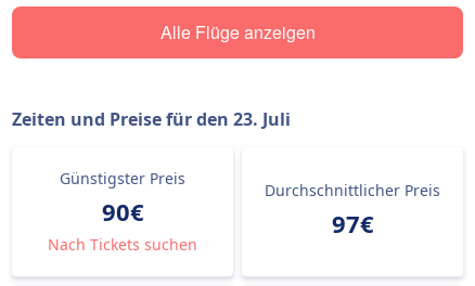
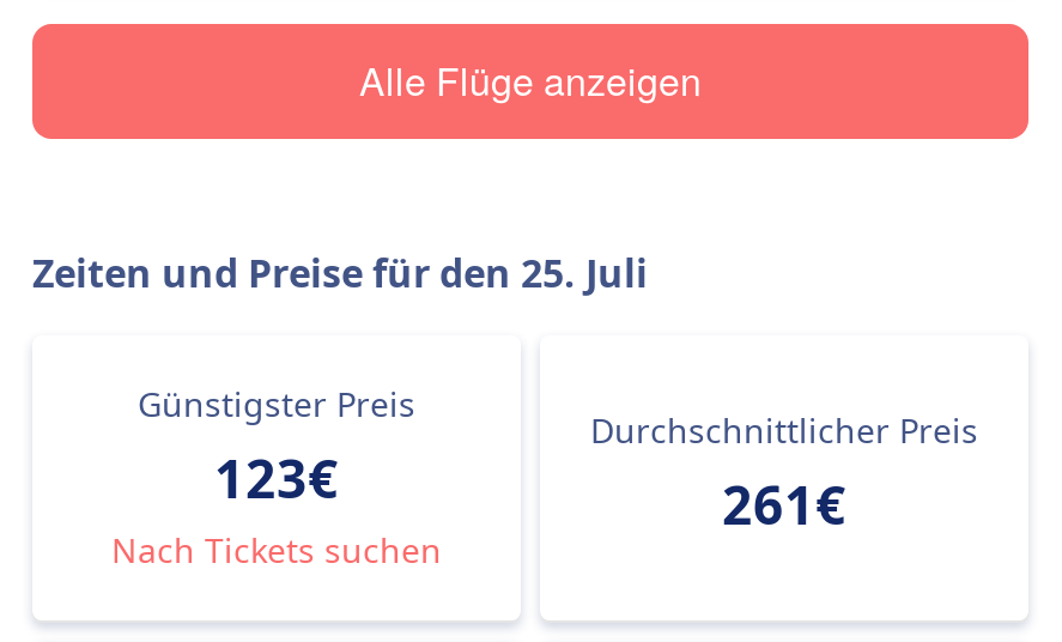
[12,107,291,131] Zeiten und Preise für den 23. Juli -> [32,247,648,299] Zeiten und Preise für den 25. Juli
[101,195,144,227] 90€ -> [214,441,339,513] 123€
[331,207,374,239] 97€ -> [722,467,846,539] 261€

